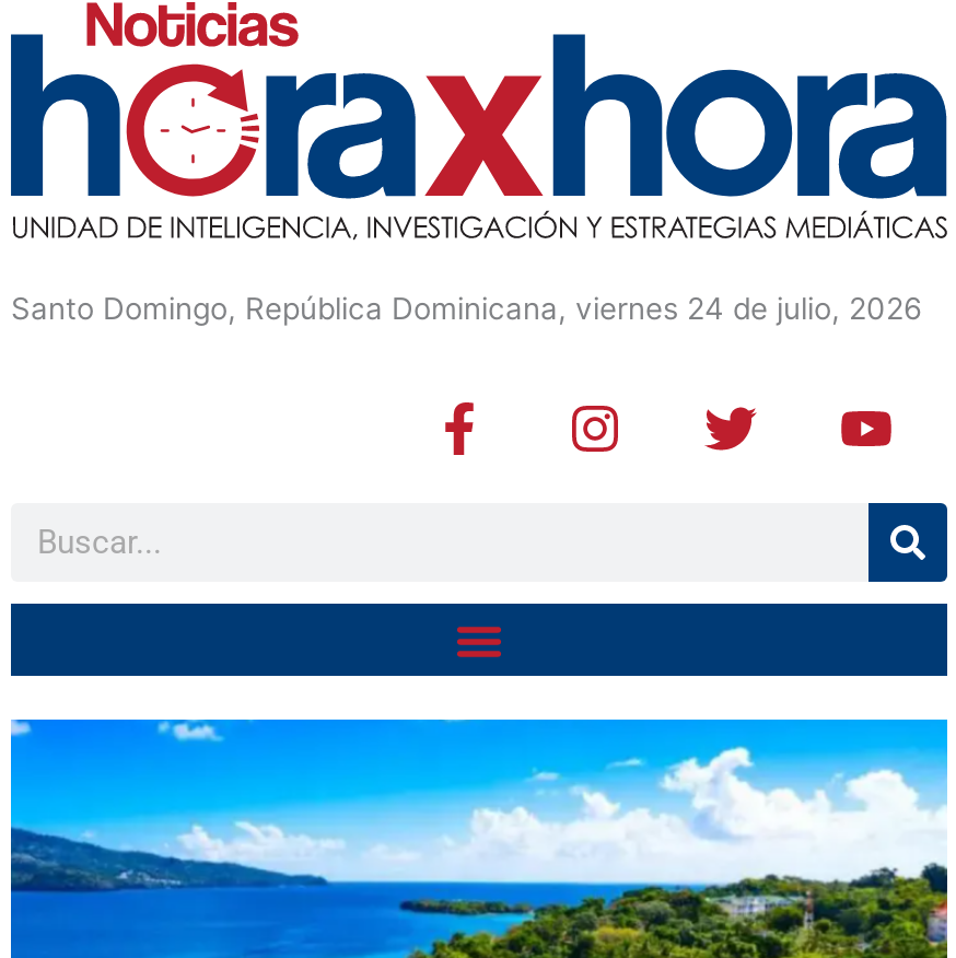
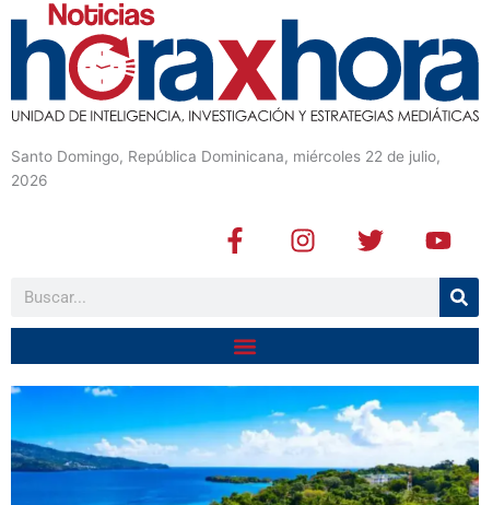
[11,291,923,326] Santo Domingo, República Dominicana, viernes 24 de julio, 2026 -> [11,148,441,189] Santo Domingo, República Dominicana, miércoles 22 de julio, | 2026

